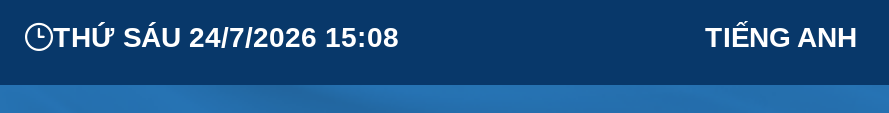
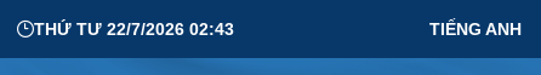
[53,21,399,53] THỨ SÁU 24/7/2026 15:08 -> [34,19,234,39] THỨ TƯ 22/7/2026 02:43

